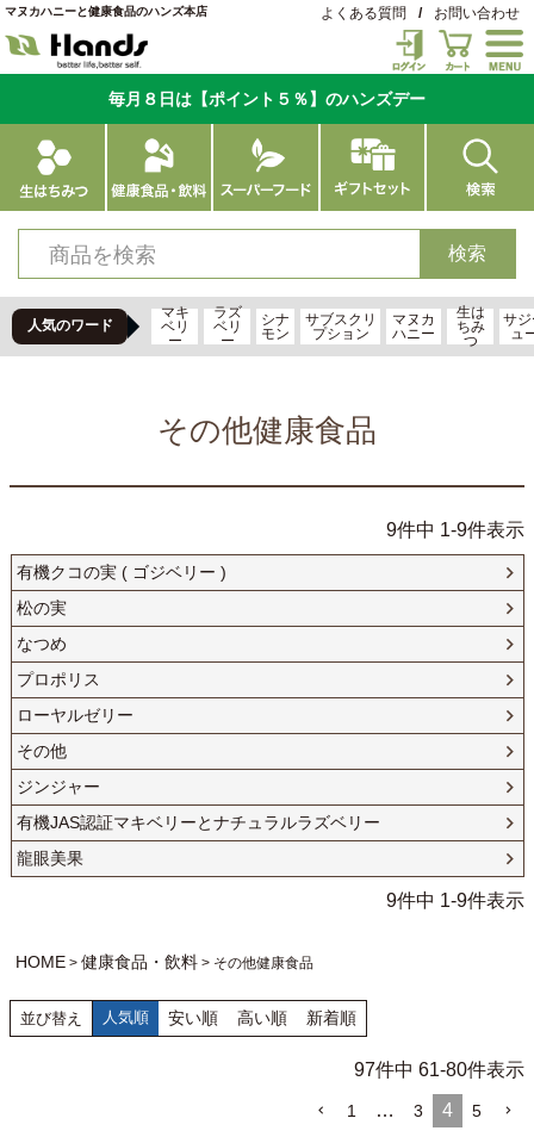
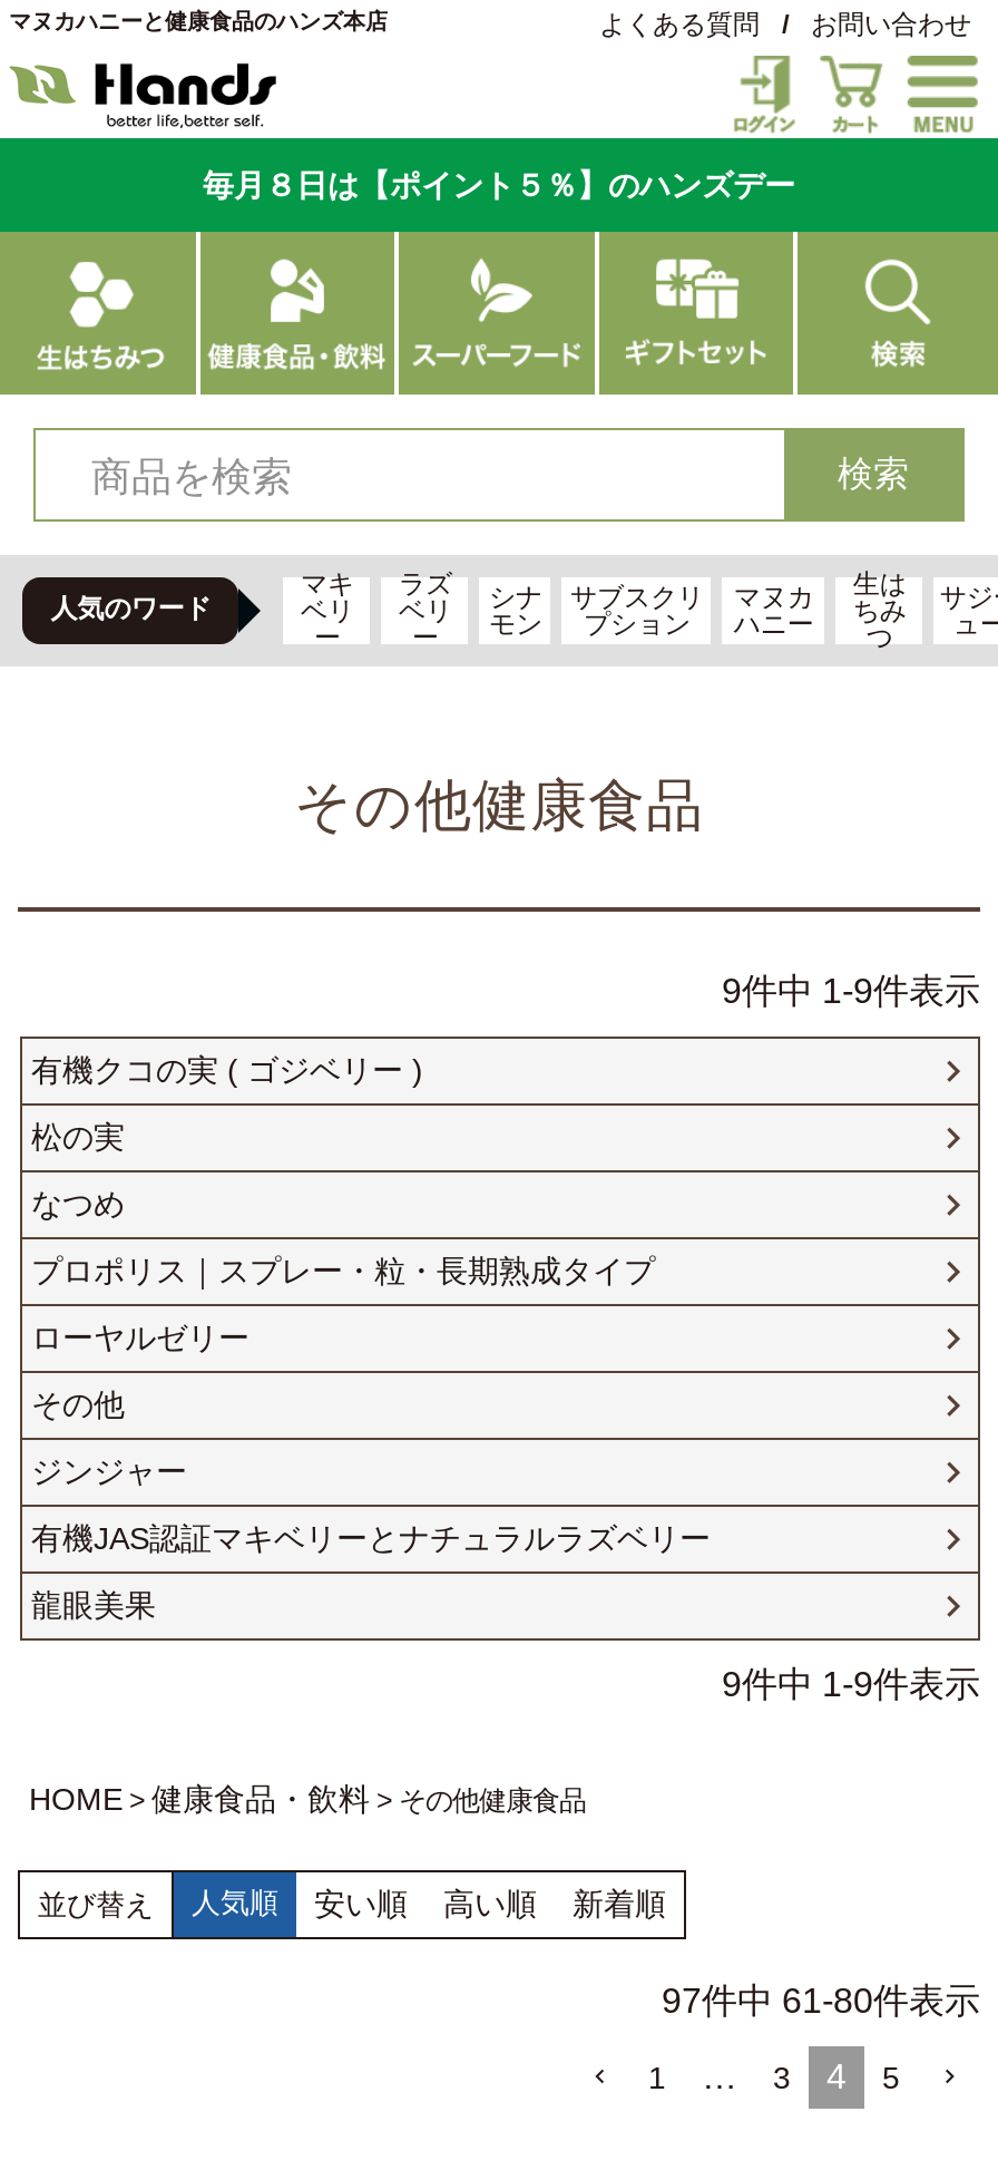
[17,669,100,688] プロポリス -> [31,1252,655,1287] プロポリス｜スプレー・粒・長期熟成タイプ

